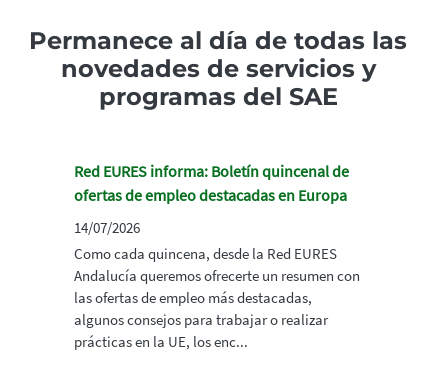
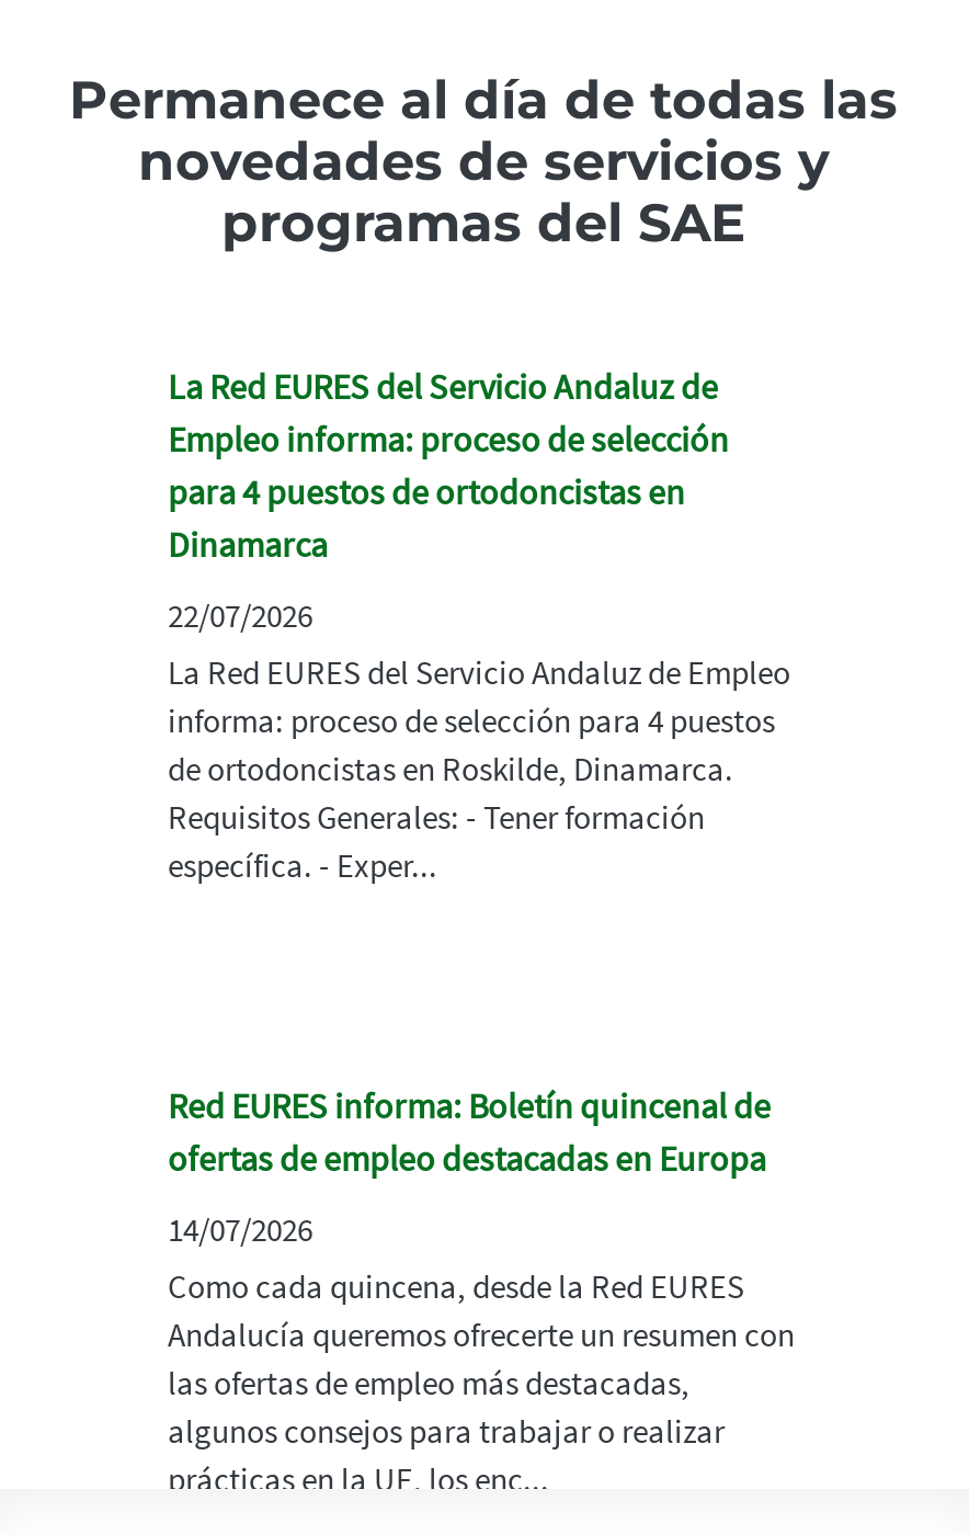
none -> [168,364,790,886] La Red EURES del Servicio Andaluz de | Empleo informa: proceso de selección | para 4 puestos de ortodoncistas en | Dinamarca | 22/07/2026 | La Red EURES del Servicio Andaluz de Empleo | informa: proceso de selección para 4 puestos | de ortodoncistas en Roskilde, Dinamarca. | Requisitos Generales: - Tener formación | específica. - Exper...

